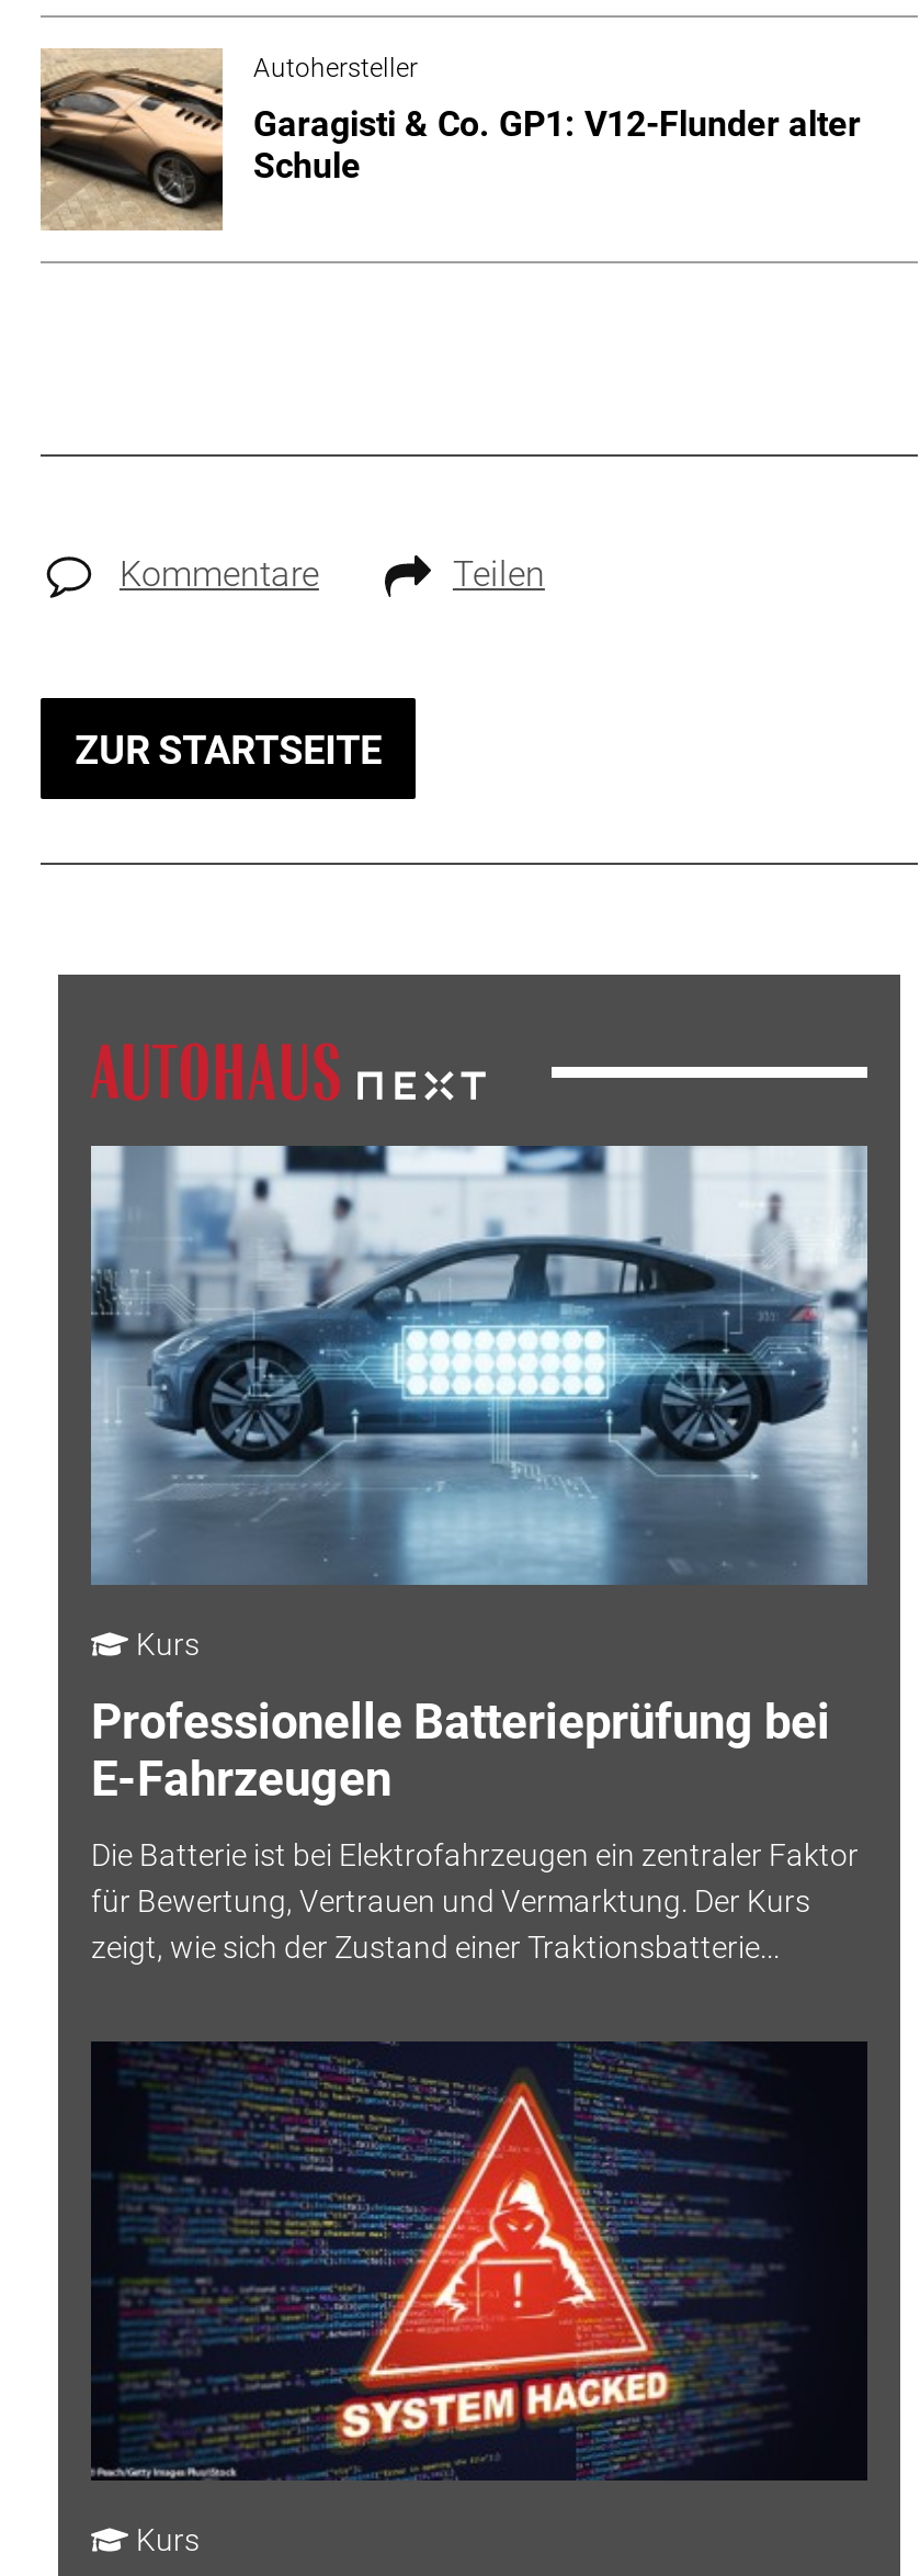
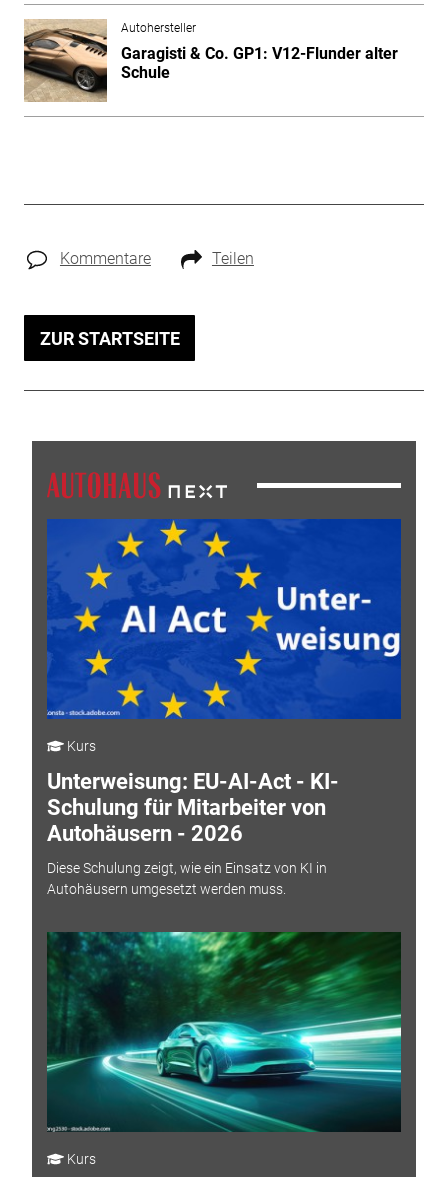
[89,1144,870,1587] [image] -> [47,518,401,719] [image]
[91,1696,830,1808] Professionelle Batterieprüfung bei | E-Fahrzeugen -> [47,769,339,846] Unterweisung: EU-AI-Act - KI- | Schulung für Mitarbeiter von | Autohäusern - 2026
[91,1837,859,1965] Die Batterie ist bei Elektrofahrzeugen ein zentraler Faktor | für Bewertung, Vertrauen und Vermarktung. Der Kurs | zeigt, wie sich der Zustand einer Traktionsbatterie... -> [47,860,327,897] Diese Schulung zeigt, wie ein Einsatz von KI in | Autohäusern umgesetzt werden muss.
[91,2041,867,2481] [image] -> [46,931,402,1132] [image]

